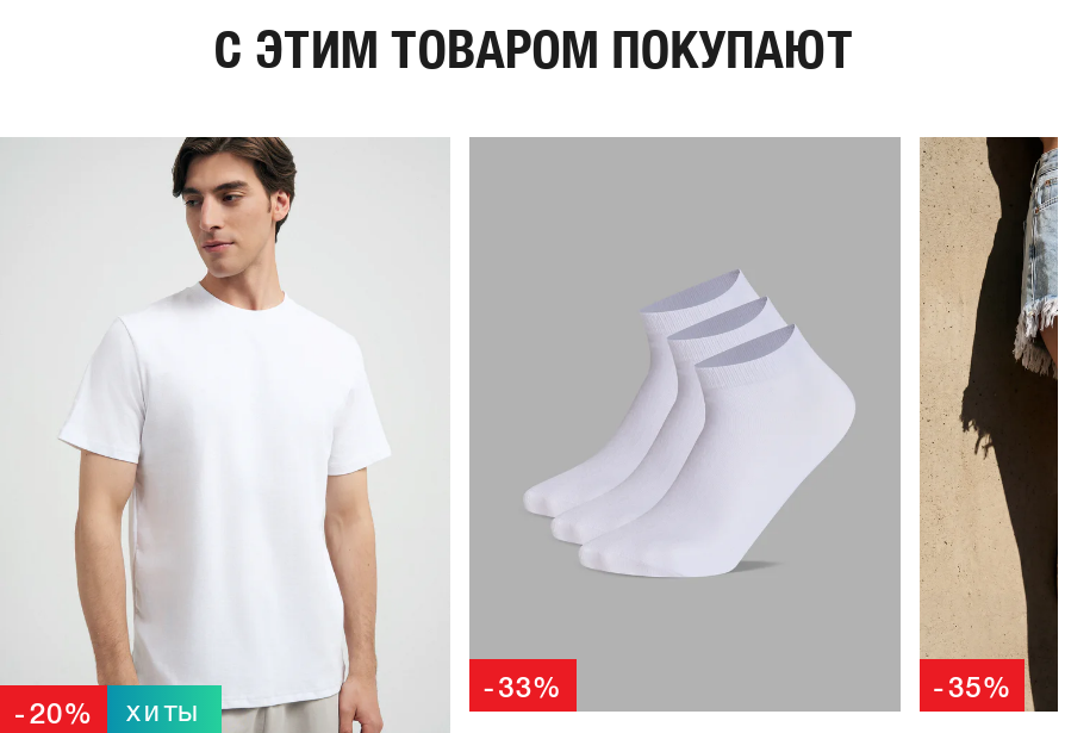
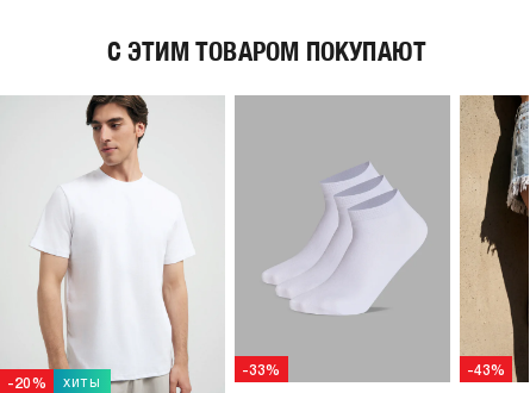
[933,676,1011,702] -35% -> [467,364,506,377] -43%

